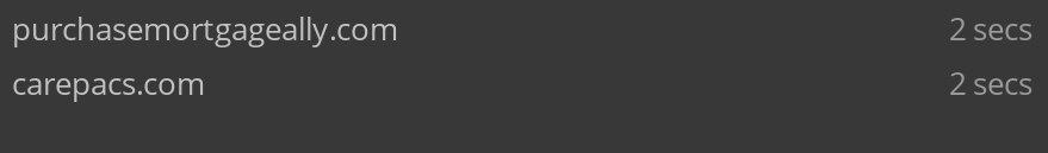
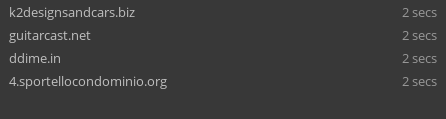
[12,6,398,49] purchasemortgageally.com -> [9,3,135,21] k2designsandcars.biz
[12,61,205,103] carepacs.com -> [9,26,437,90] guitarcast.net | 2 secs | ddime.in | 2 secs | 4.sportellocondominio.org

